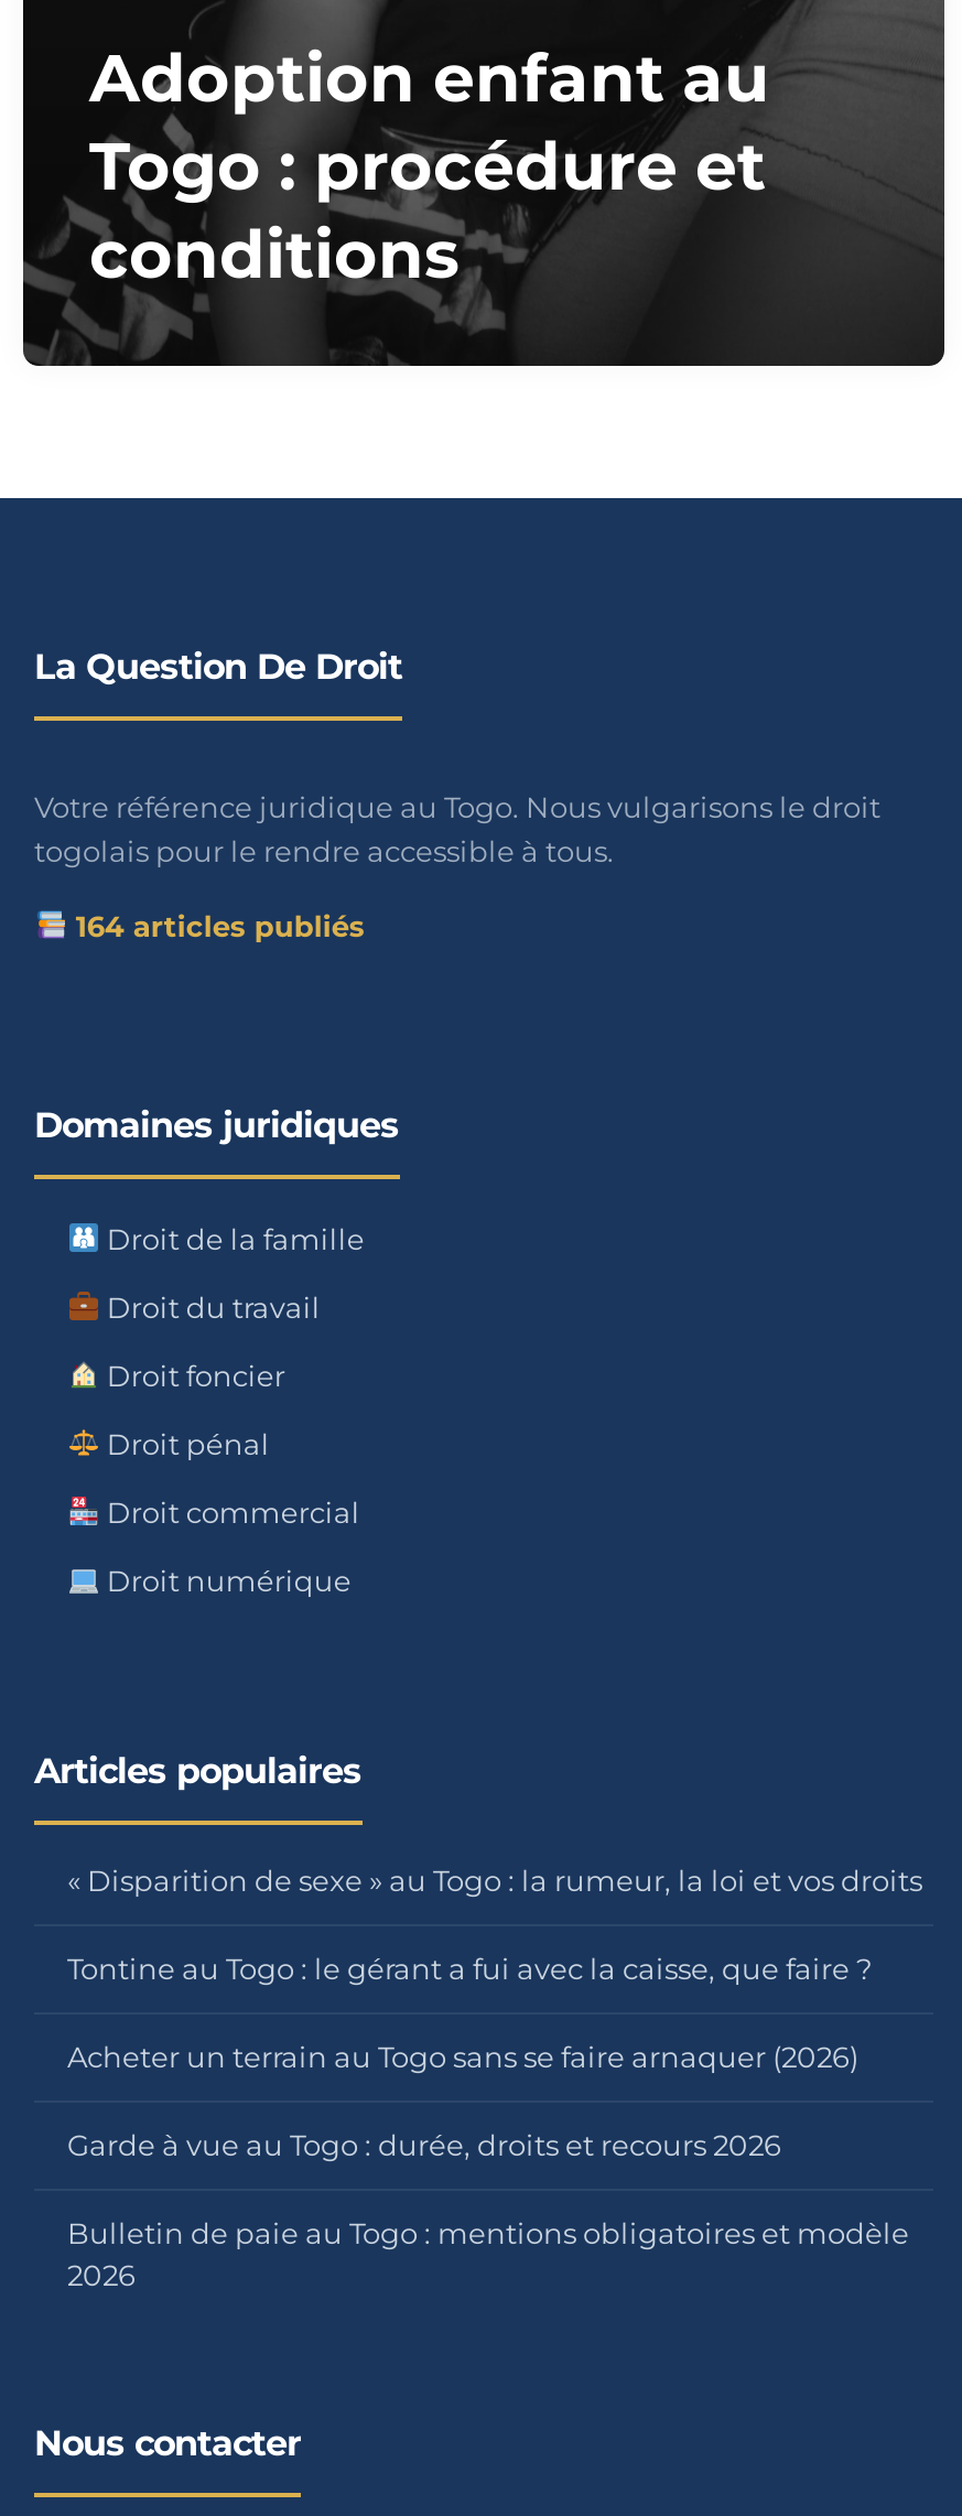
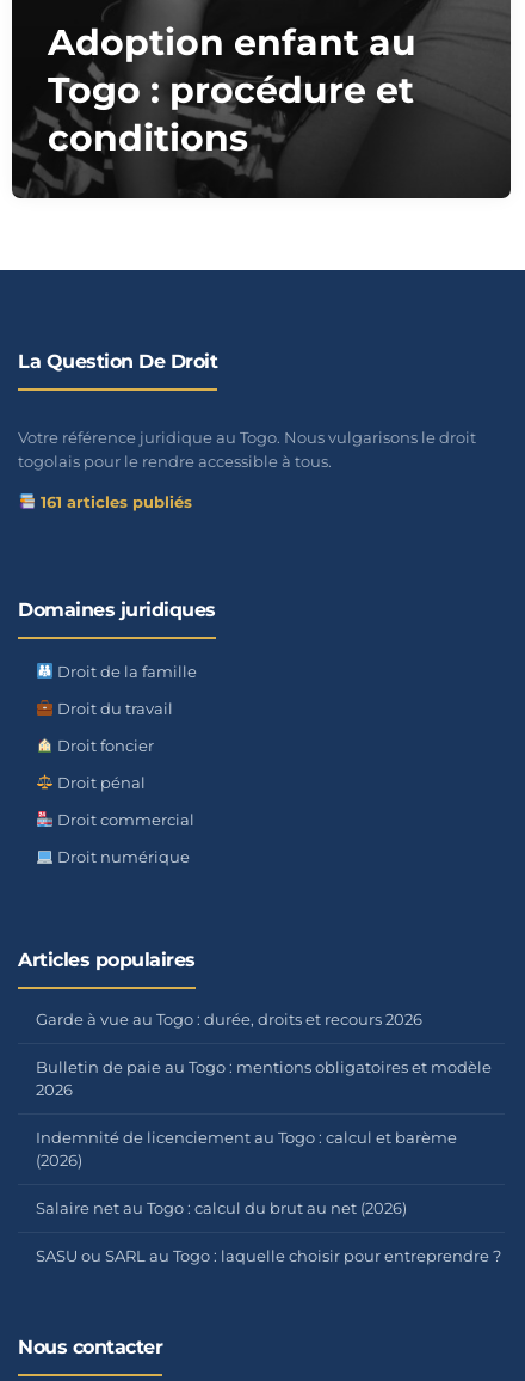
[67,908,364,943] 164 articles publiés -> [36,492,192,511] 161 articles publiés
[67,1862,922,2074] « Disparition de sexe » au Togo : la rumeur, la loi et vos droits | Tontine au Togo : le gérant a fui avec la caisse, que faire ? | Acheter un terrain au Togo sans se faire arnaquer (2026) -> none
moved [67,2127,909,2292] -> [36,1009,492,1099]: Garde à vue au Togo : durée, droits et recours 2026 | Bulletin de paie au Togo : mentions obligatoires et modèle | 2026
none -> [36,1128,501,1265] Indemnité de licenciement au Togo : calcul et barème | (2026) | Salaire net au Togo : calcul du brut au net (2026) | SASU ou SARL au Togo : laquelle choisir pour entreprendre ?

